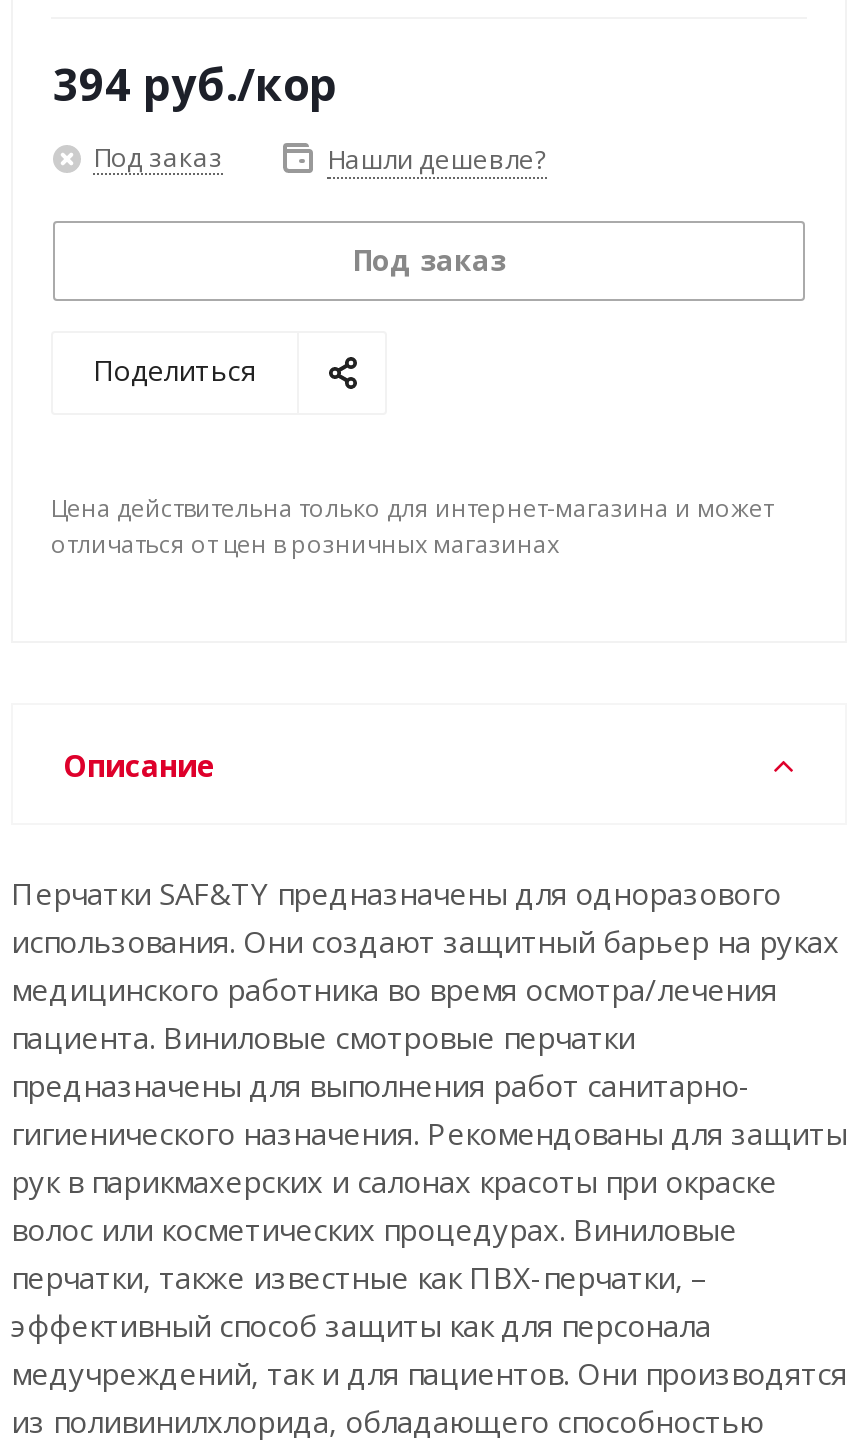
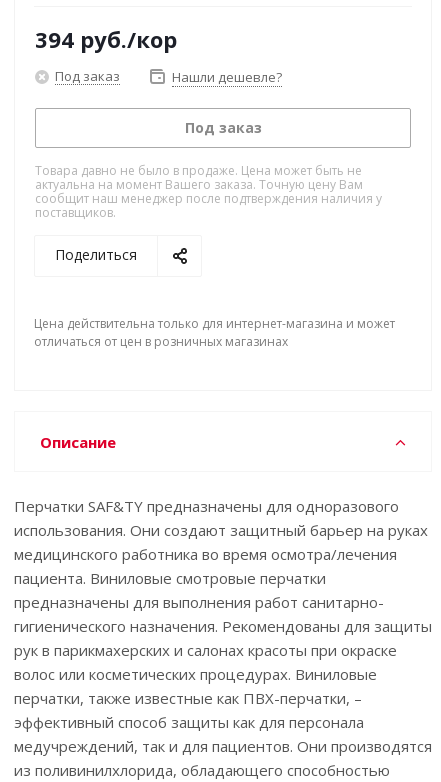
none -> [35,162,382,221] Товара давно не было в продаже. Цена может быть не | актуальна на момент Вашего заказа. Точную цену Вам | сообщит наш менеджер после подтверждения наличия у | поставщиков.

